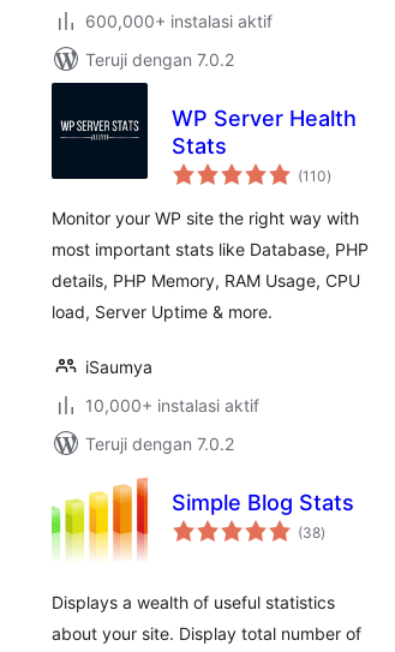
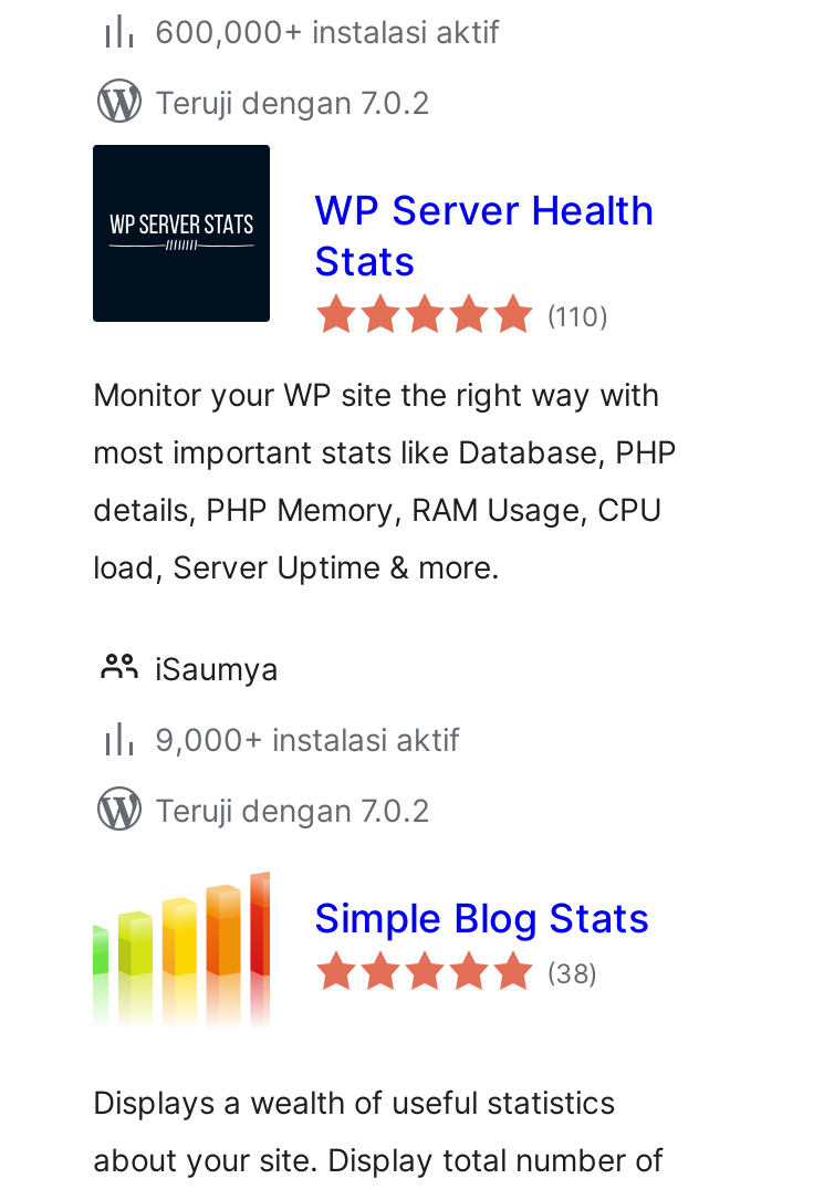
[85,395,259,415] 10,000+ instalasi aktif -> [155,720,460,758] 9,000+ instalasi aktif

